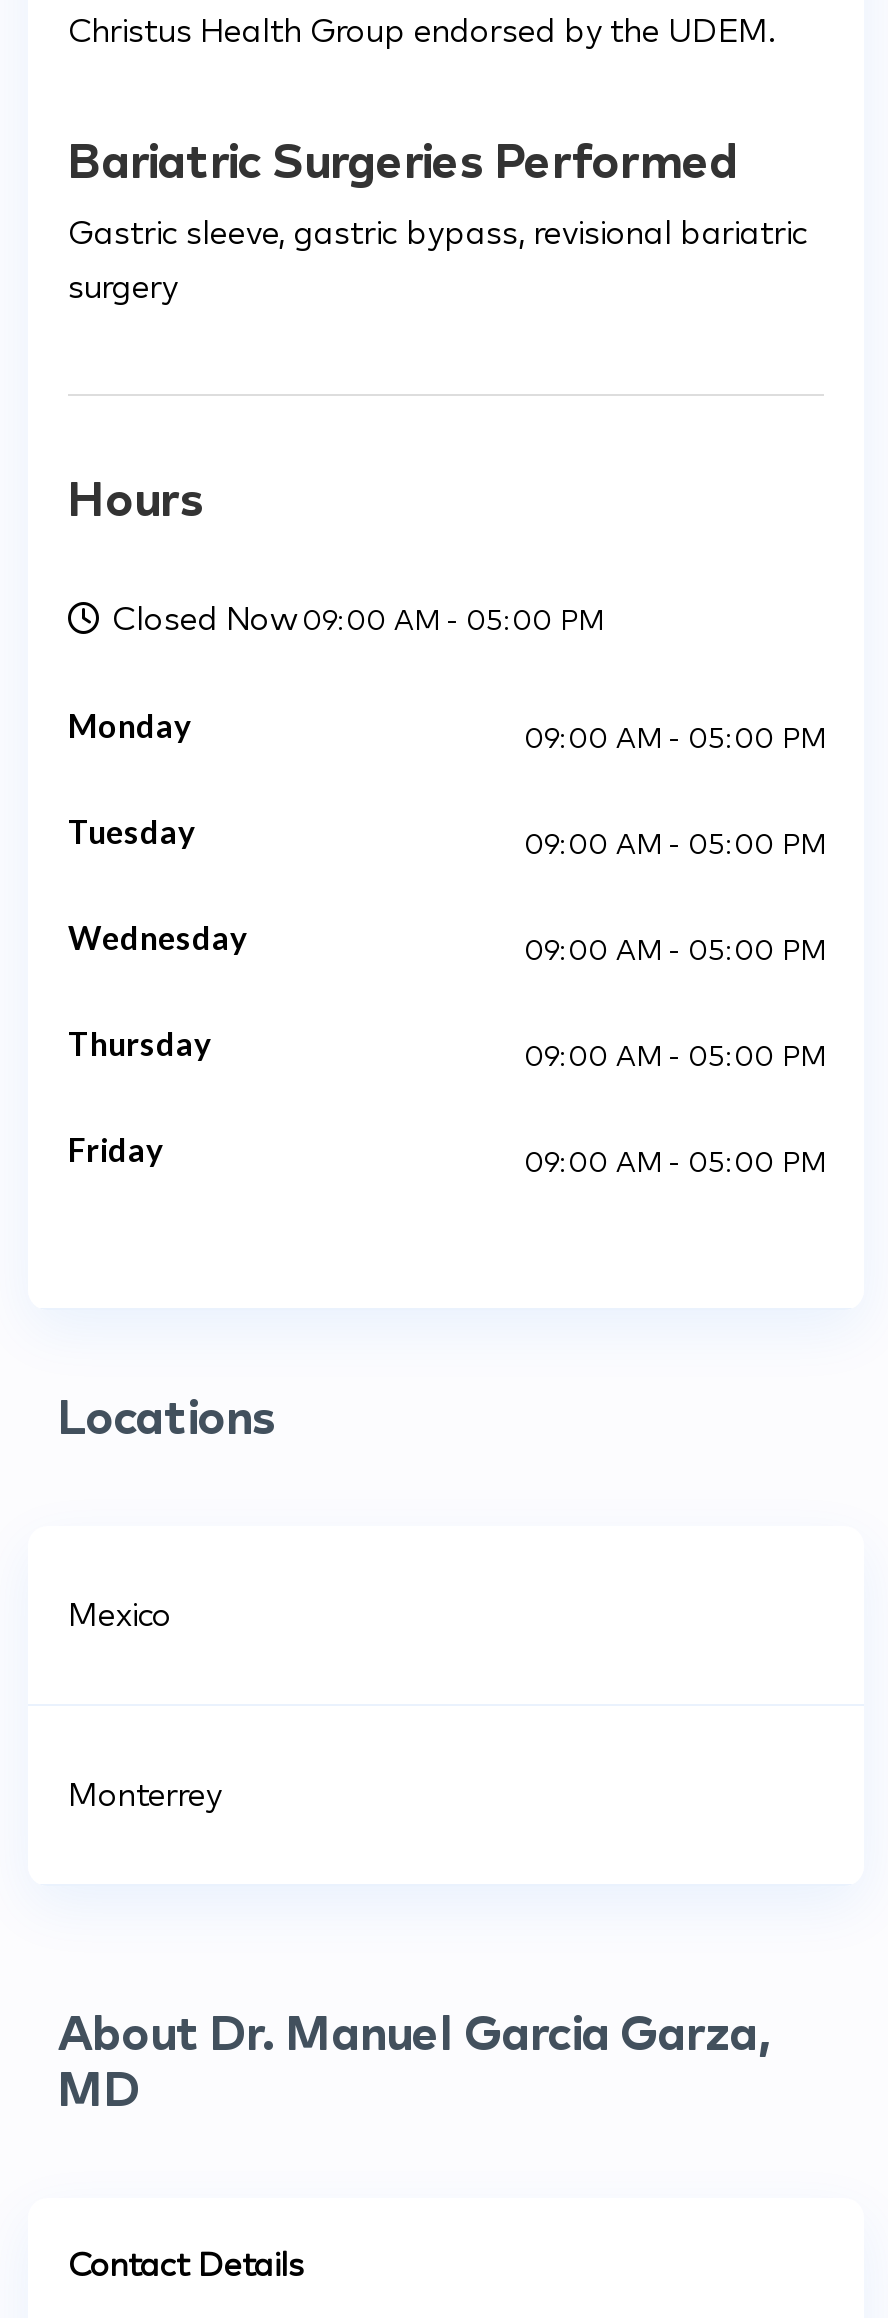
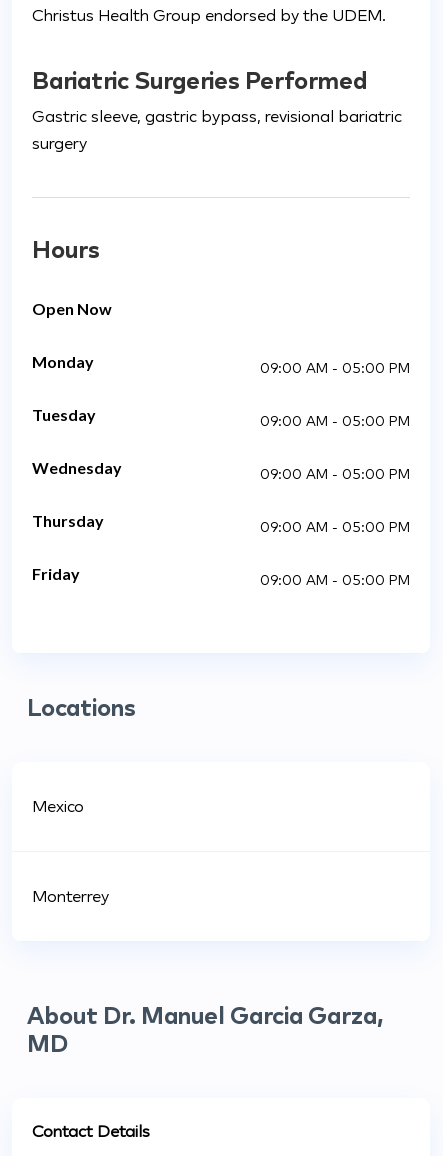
[112,598,602,638] Closed Now 09:00 AM - 05:00 PM -> [32,299,112,318] Open Now

